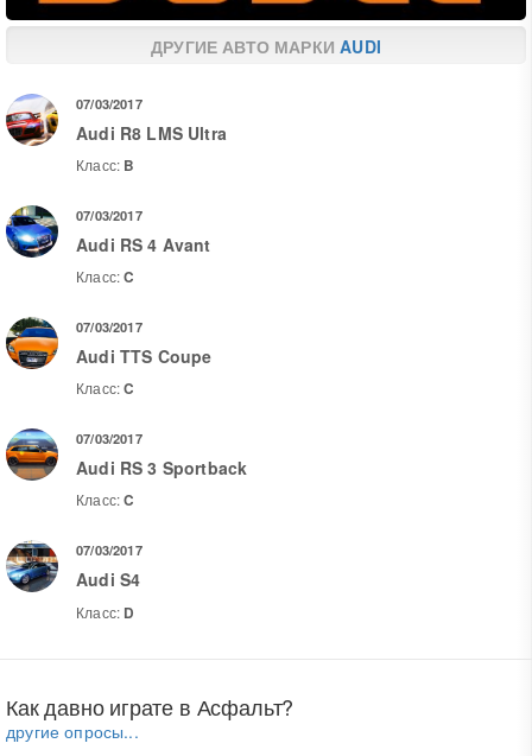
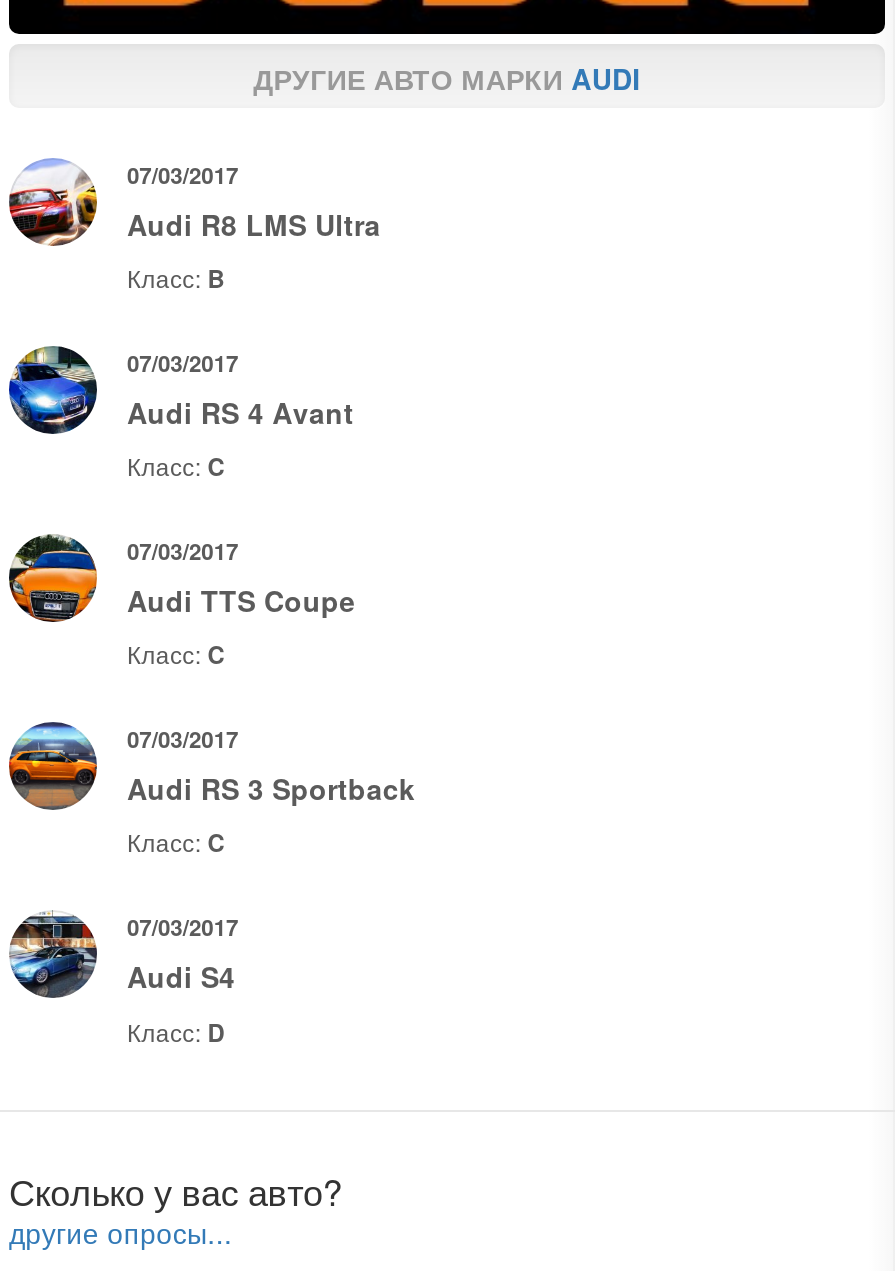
[6,690,293,721] Как давно играте в Асфальт? -> [9,1163,342,1215] Сколько у вас авто?

